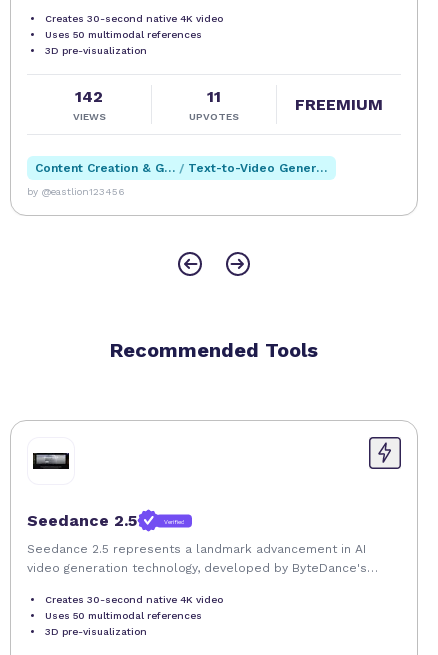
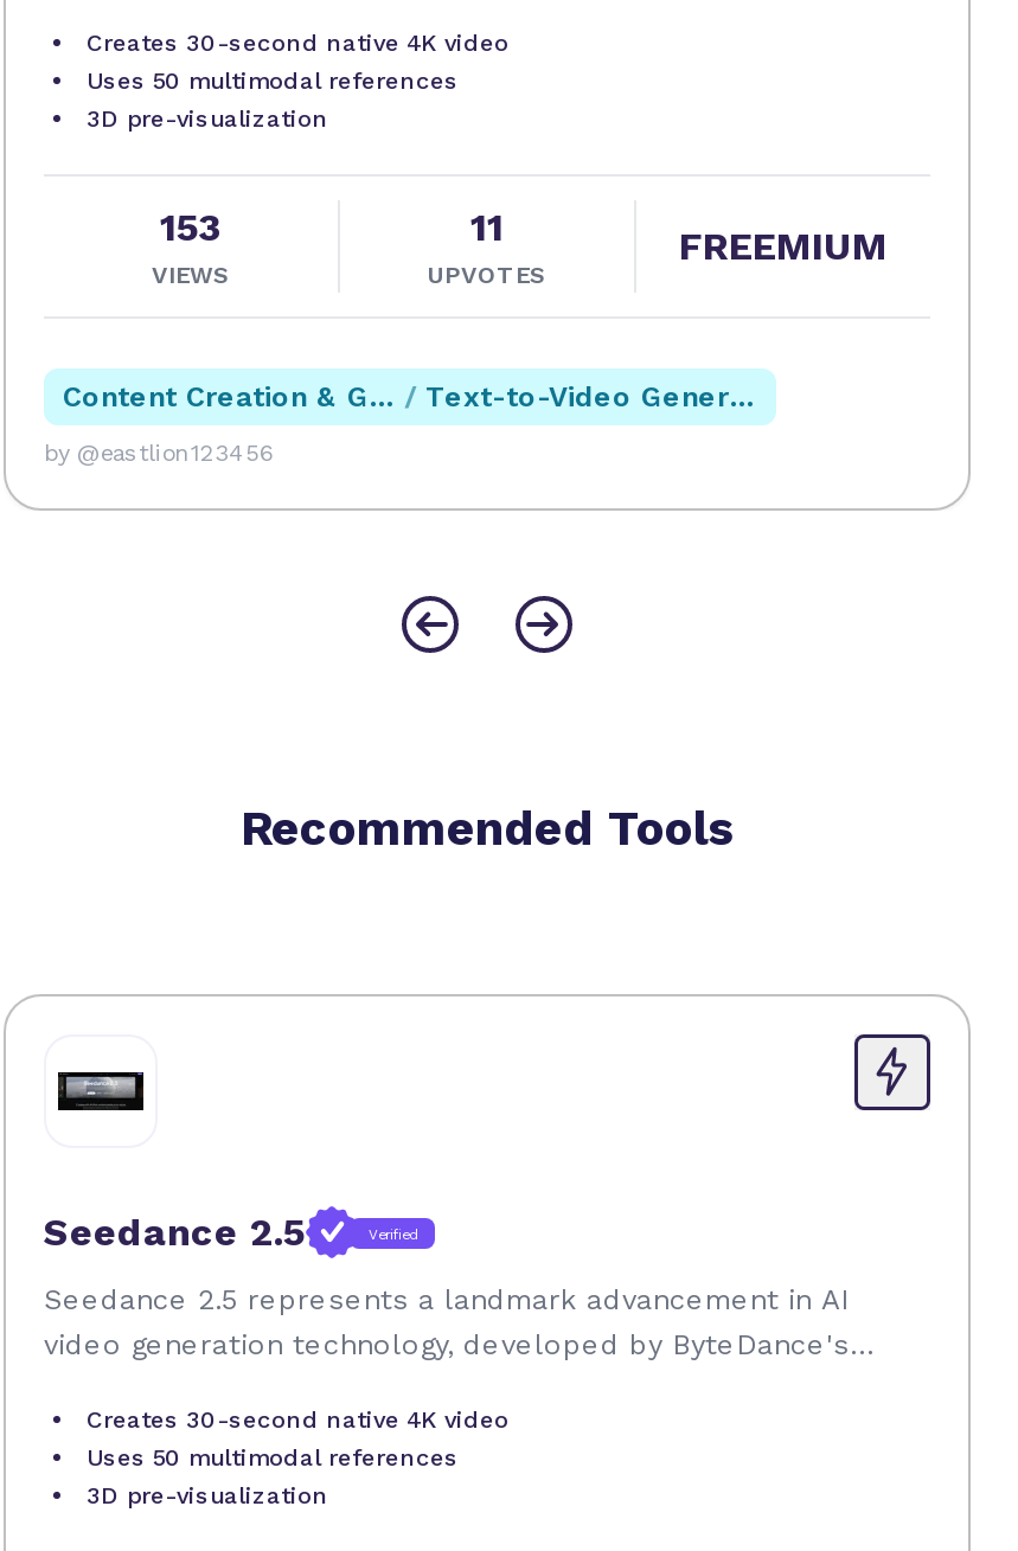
[75,87,103,106] 142 -> [160,205,222,250] 153

